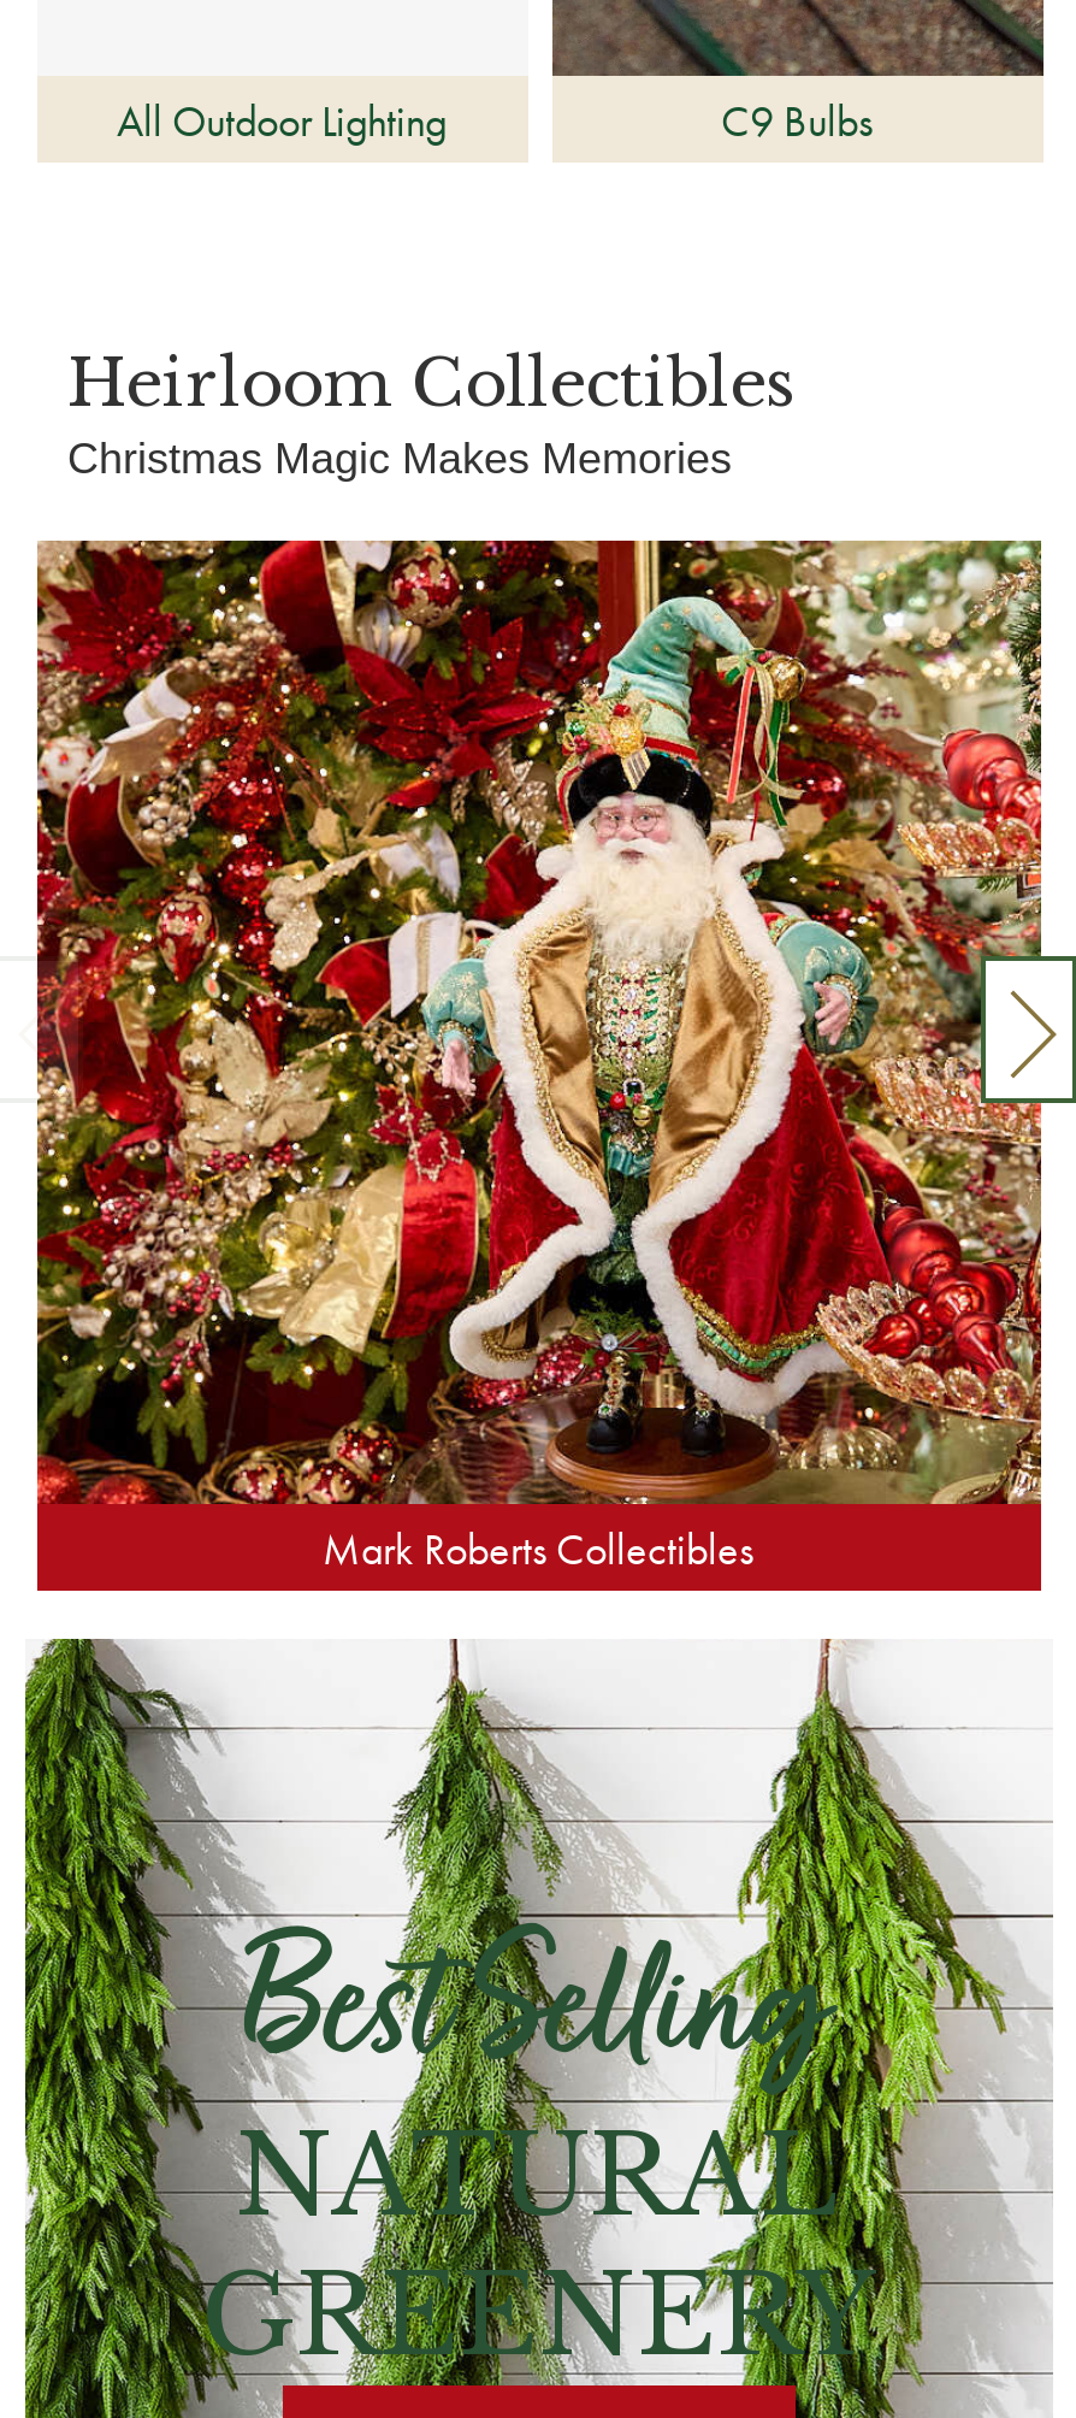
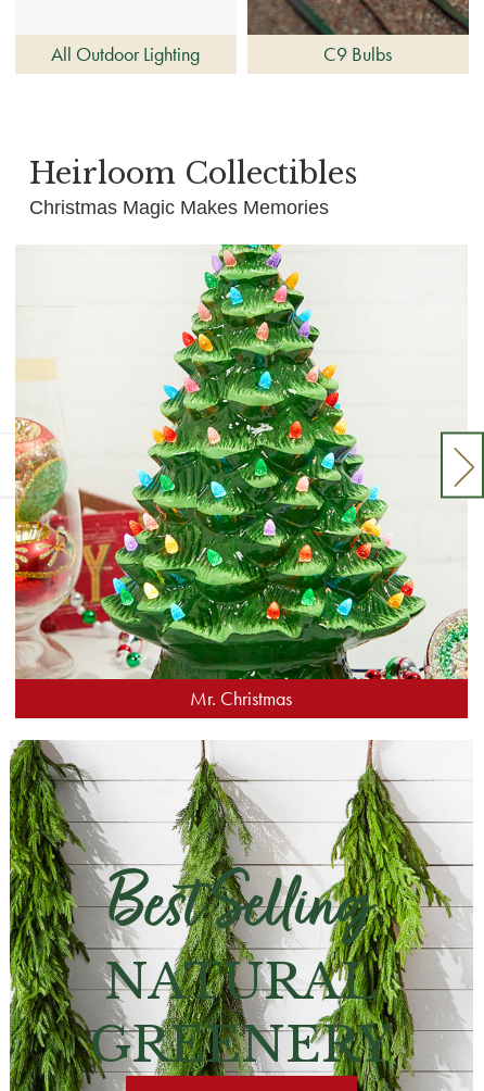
[35,537,1044,1576] [image] | Mark Roberts Collectibles -> [14,243,481,711] [image] | Mr. Christmas

